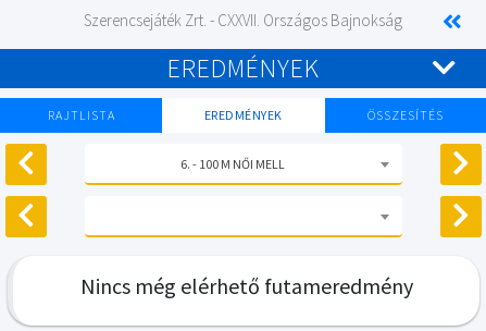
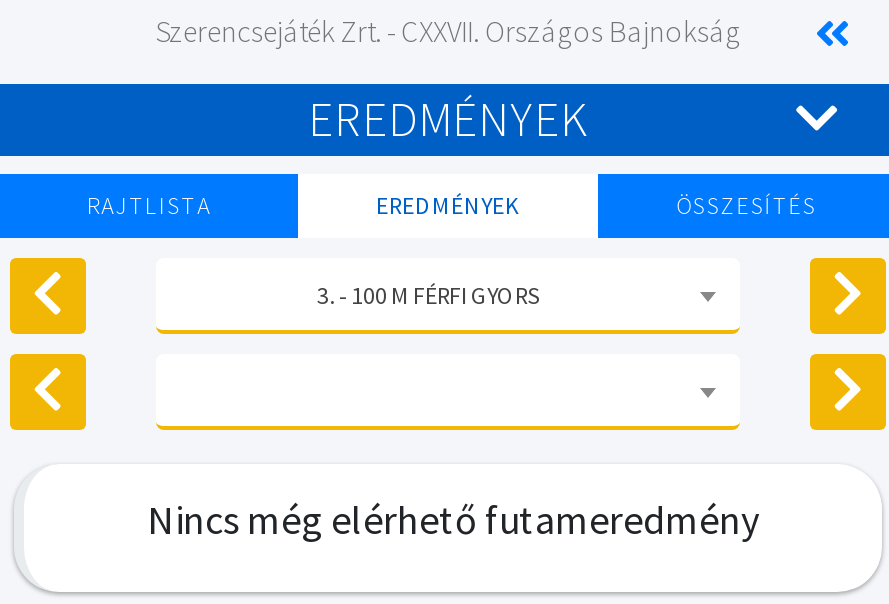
[180,155,285,171] 6. - 100 M NŐI MELL -> [317,279,539,309] 3. - 100 M FÉRFI GYORS

